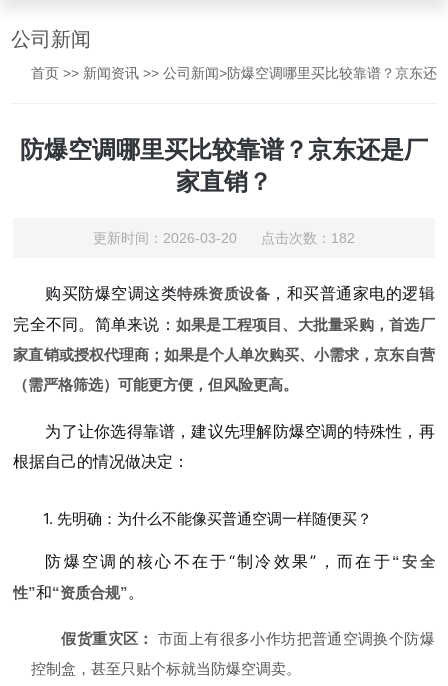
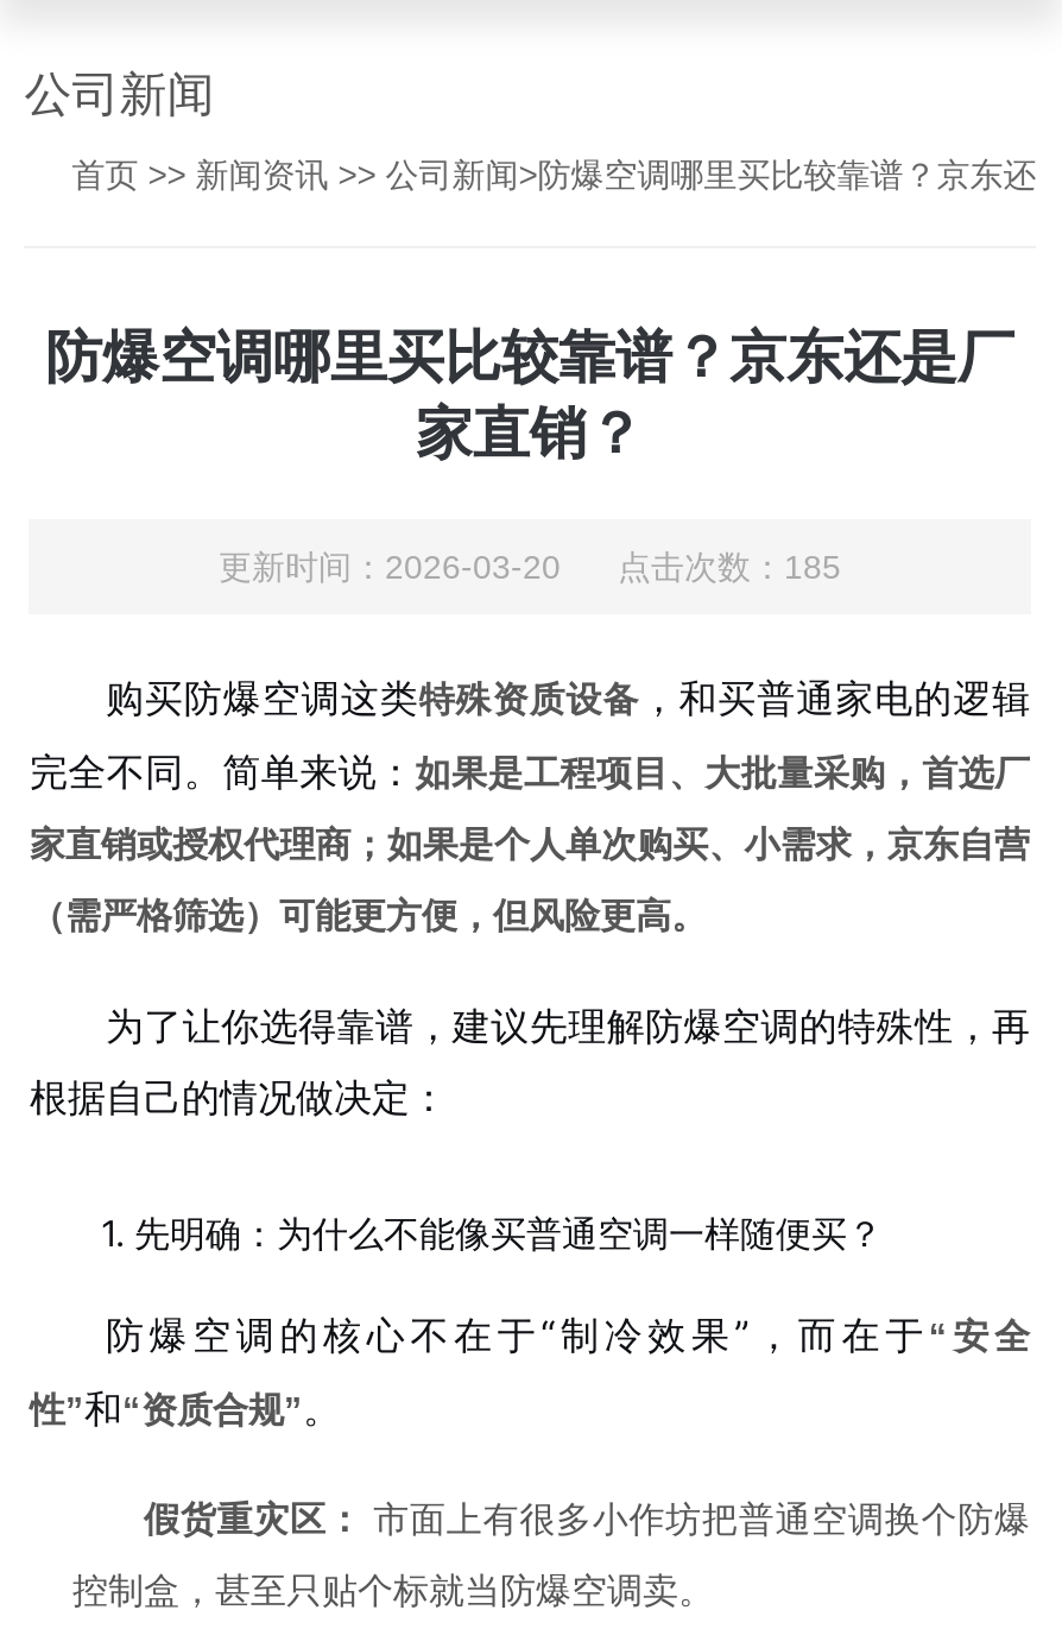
[93,230,355,246] 更新时间：2026-03-20 点击次数：182 -> [219,548,841,586] 更新时间：2026-03-20 点击次数：185

